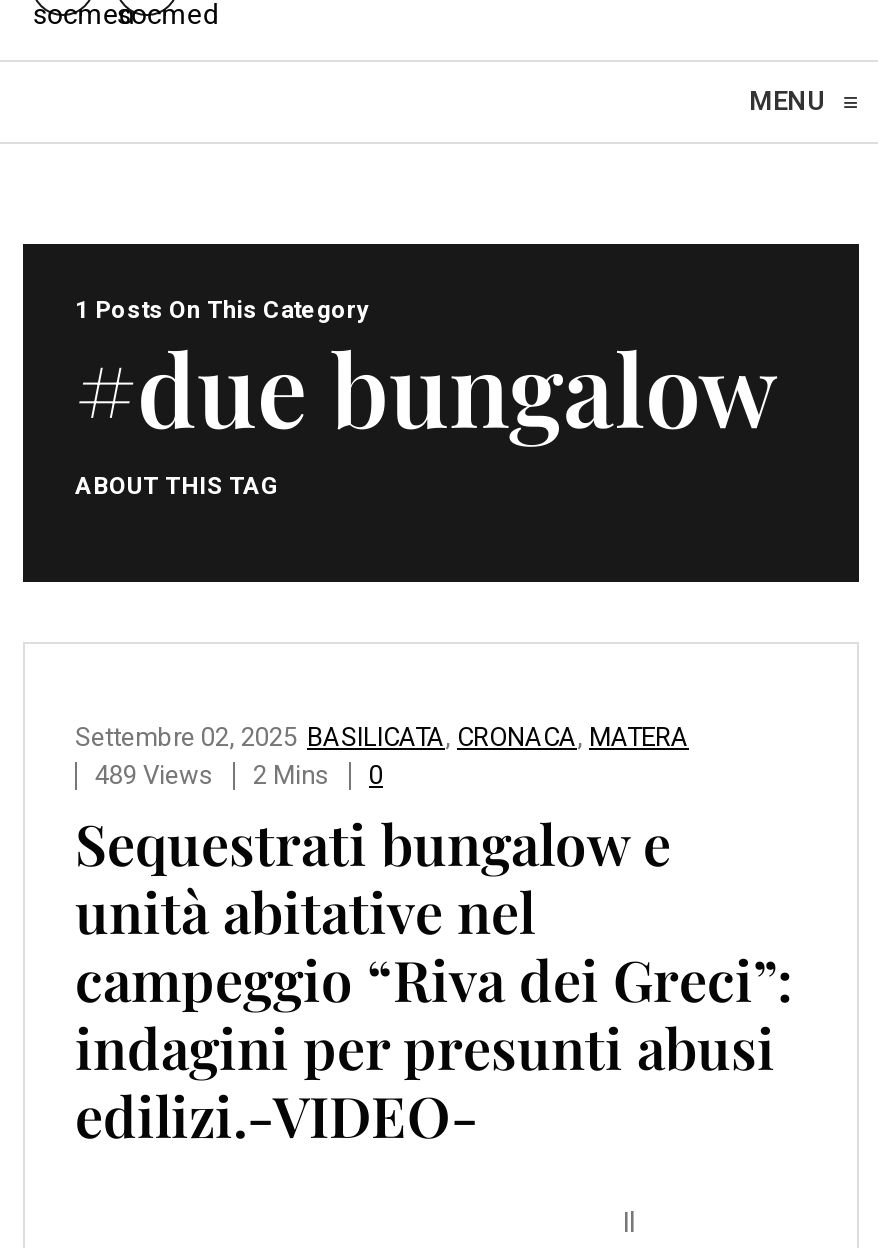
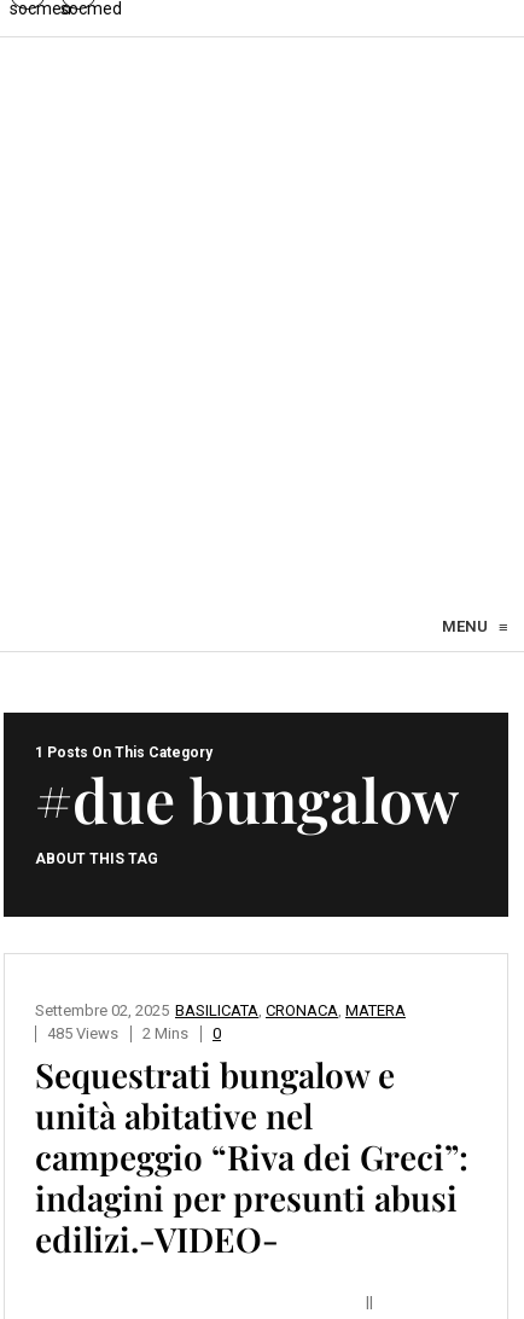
[95,761,383,791] 489 Views 2 Mins 0 -> [47,1025,221,1043] 485 Views 2 Mins 0

